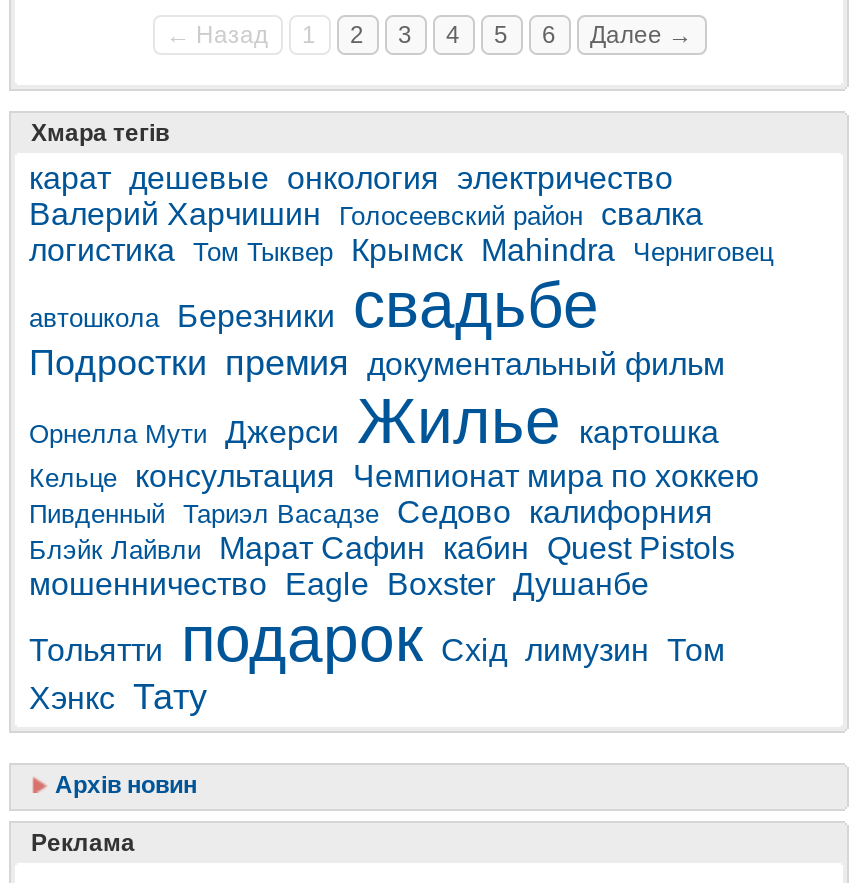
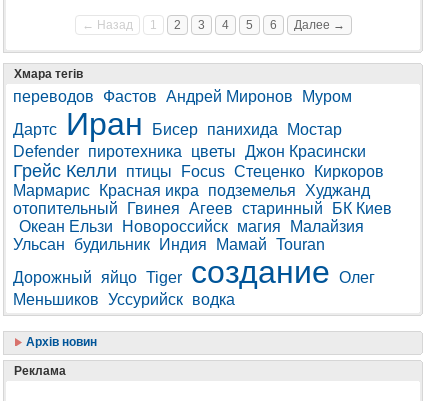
[29,161,773,717] карат дешевые онкология электричество | Валерий Харчишин Голосеевский район свалка | логистика Том Тыквер Крымск Mahindra Черниговец | автошкола Березники свадьбе | Подростки премия документальный фильм | Орнелла Мути Джерси Жилье картошка | Кельце консультация Чемпионат мира по хоккею | Пивденный Тариэл Васадзе Седово калифорния | Блэйк Лайвли Марат Сафин кабин Quest Pistols | мошенничество Eagle Boxster Душанбе | Тольятти подарок Схід лимузин Том | Хэнкс Тату -> [13,88,392,308] переводов Фастов Андрей Миронов Муром | Дартс Иран Бисер панихида Мостар | Defender пиротехника цветы Джон Красински | Грейс Келли птицы Focus Стеценко Киркоров | Мармарис Красная икра подземелья Худжанд | отопительный Гвинея Агеев старинный БК Киев | Океан Ельзи Новороссийск магия Малайзия | Ульсан будильник Индия Мамай Touran | Дорожный яйцо Tiger создание Олег | Меньшиков Уссурийск водка

